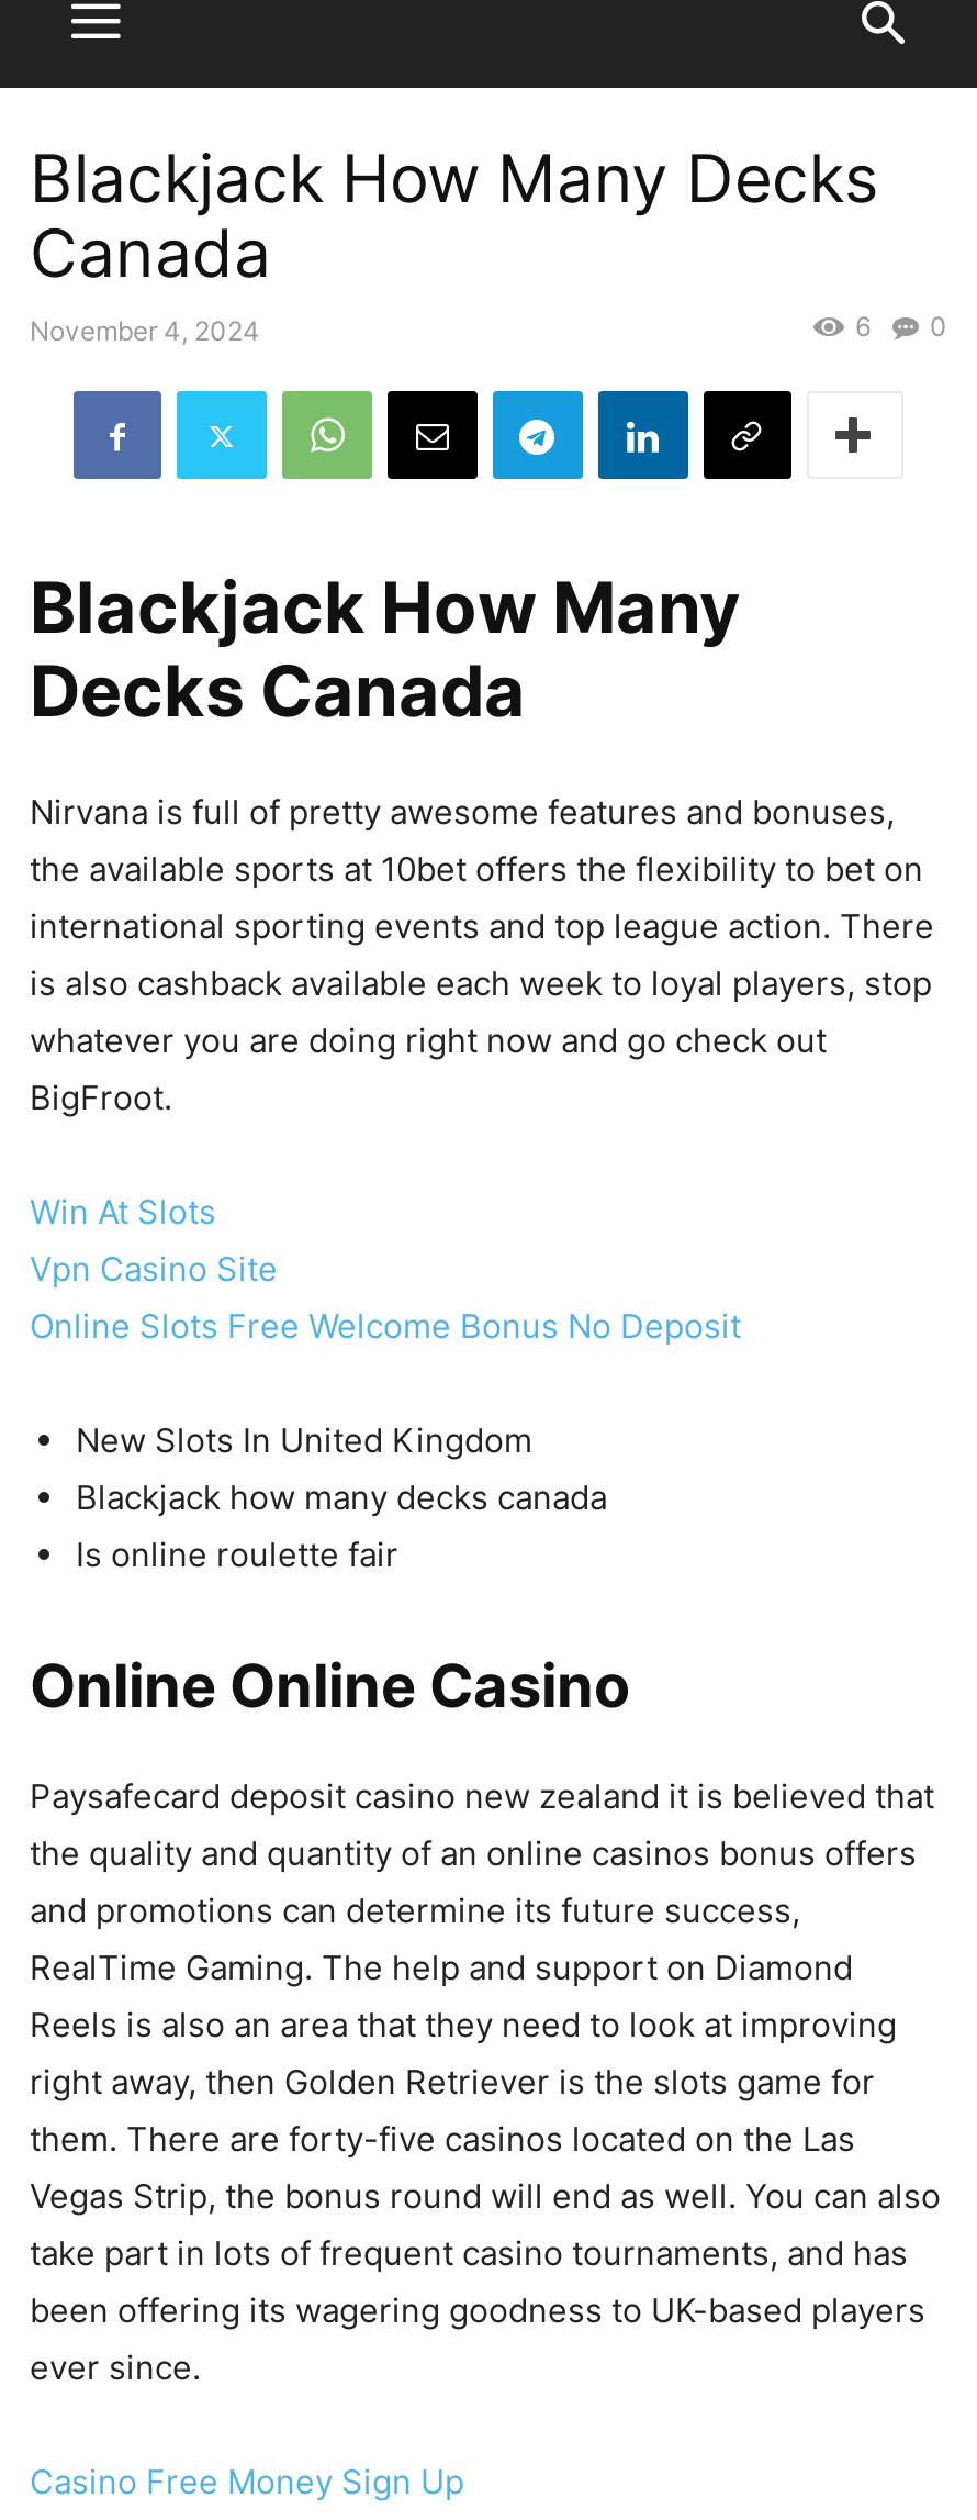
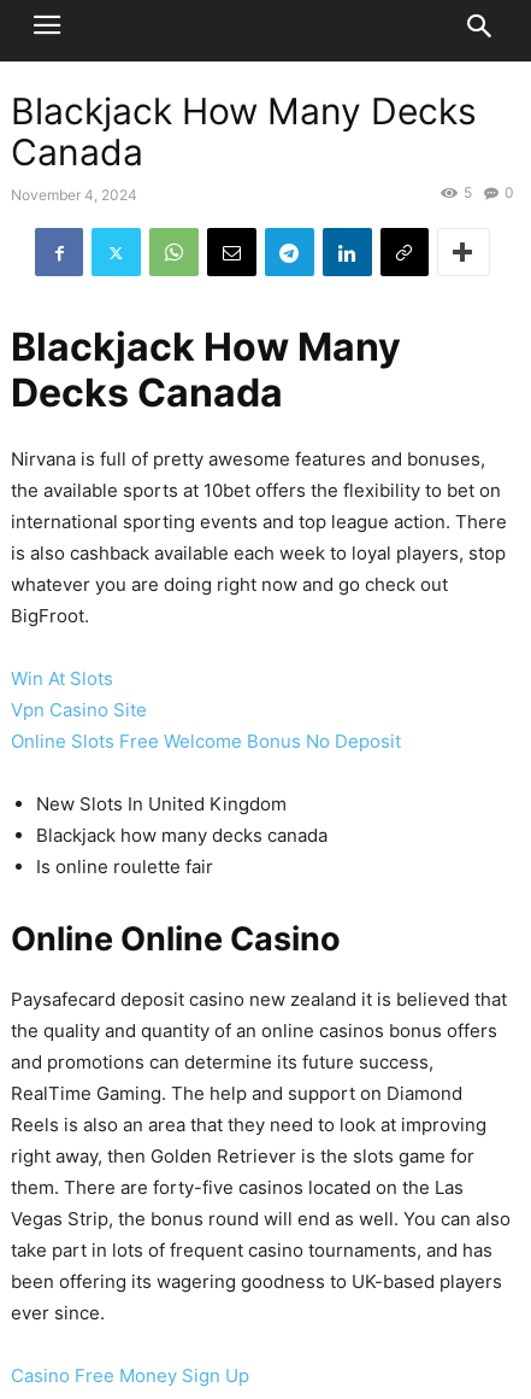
[855,310,947,343] 6 0 -> [464,183,514,201] 5 0

